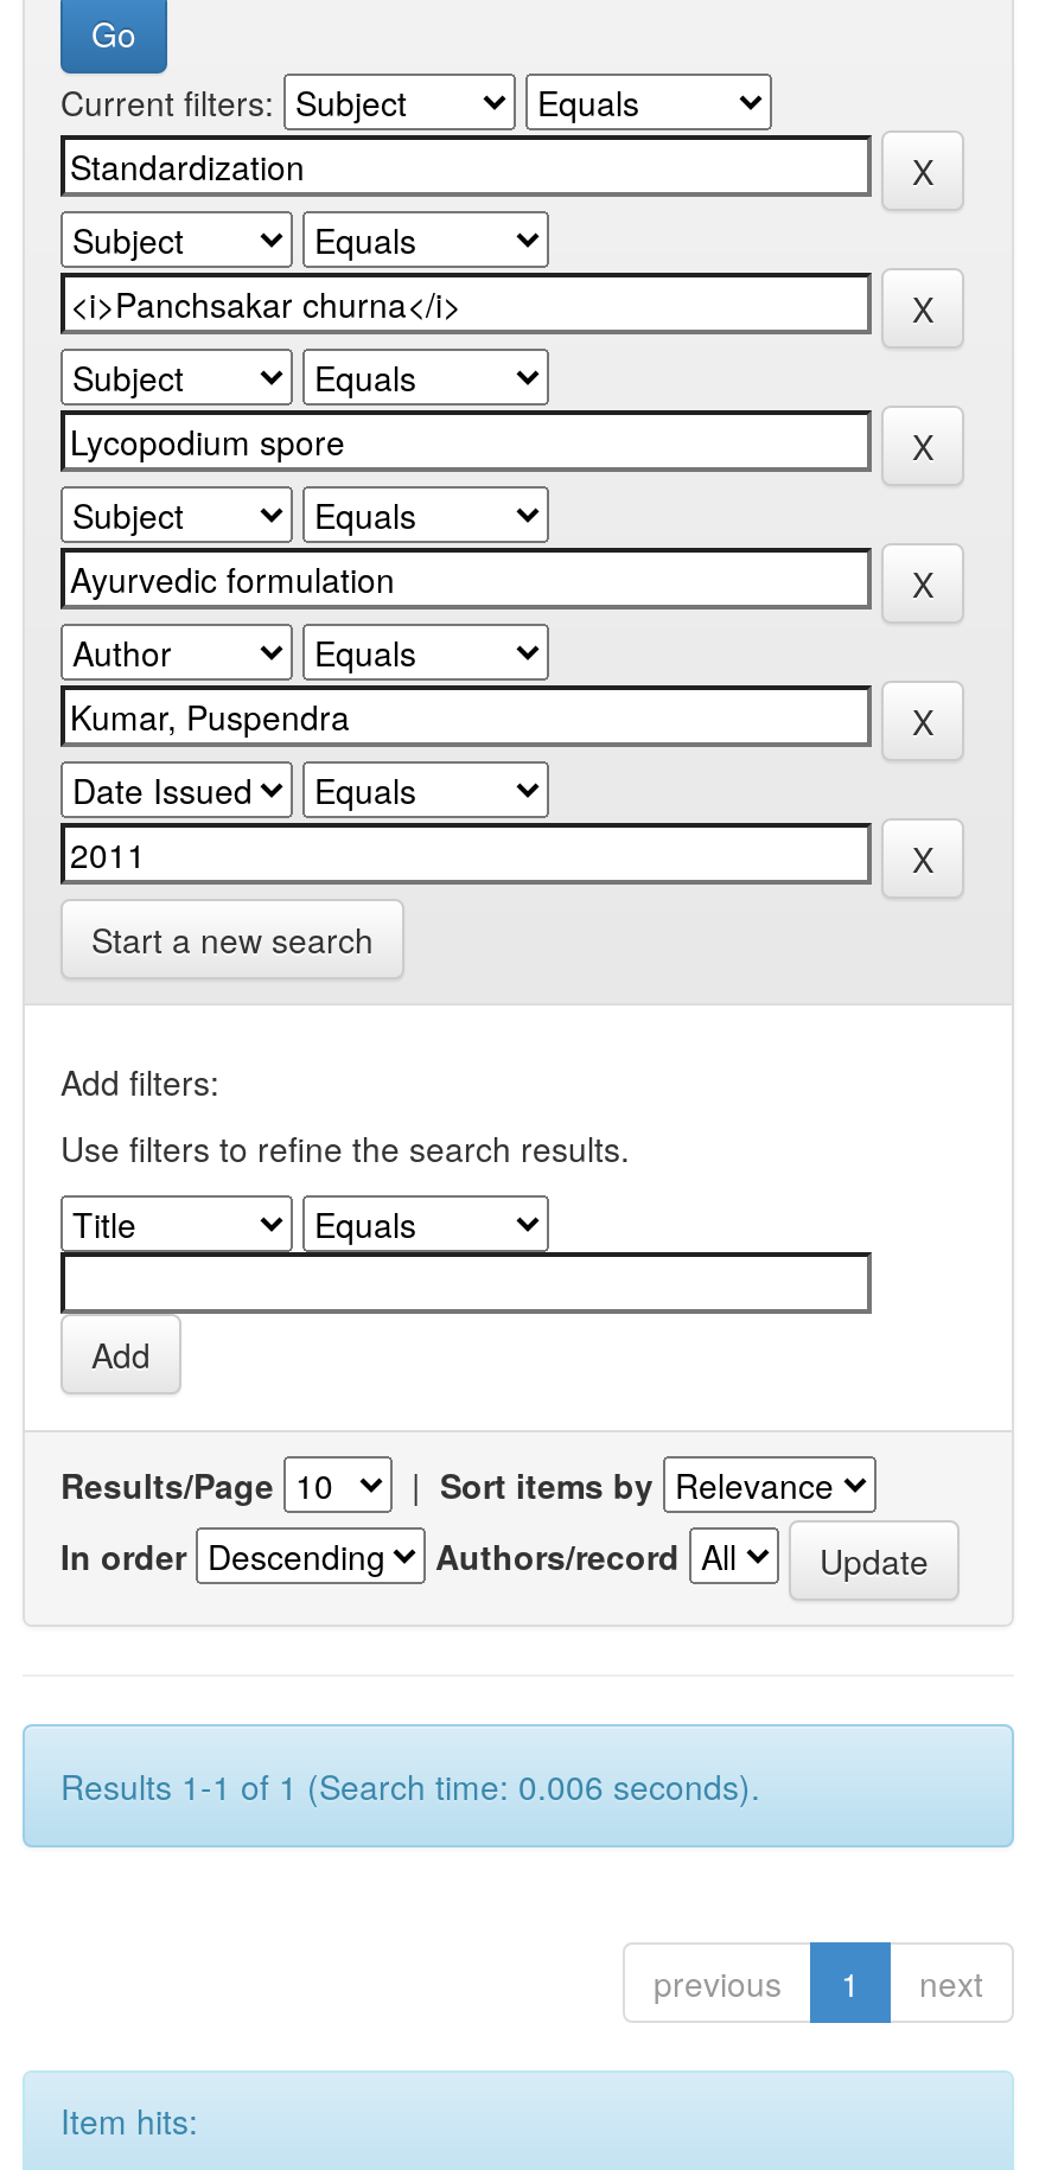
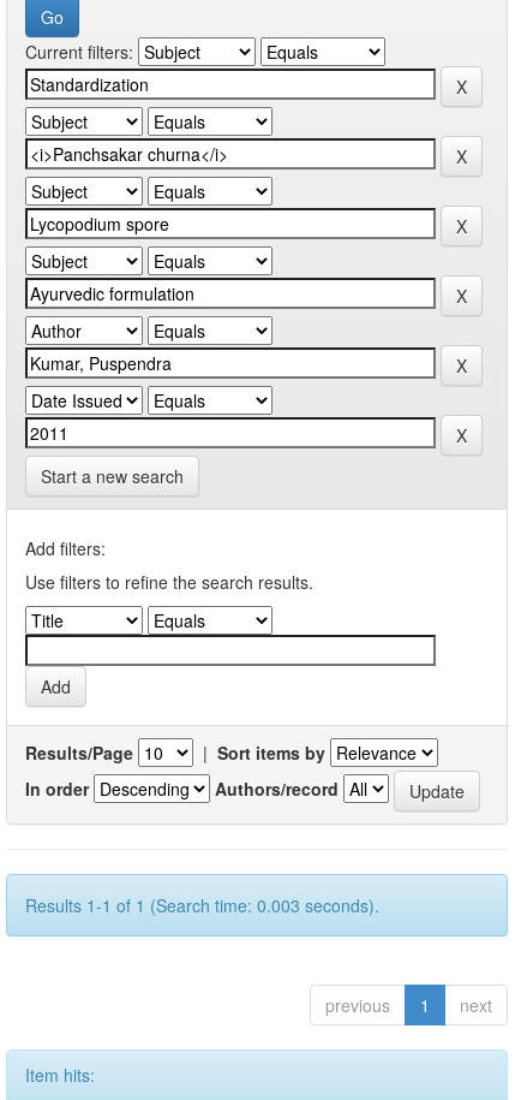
[60,1762,760,1810] Results 1-1 of 1 (Search time: 0.006 seconds). -> [25,893,379,917] Results 1-1 of 1 (Search time: 0.003 seconds).

